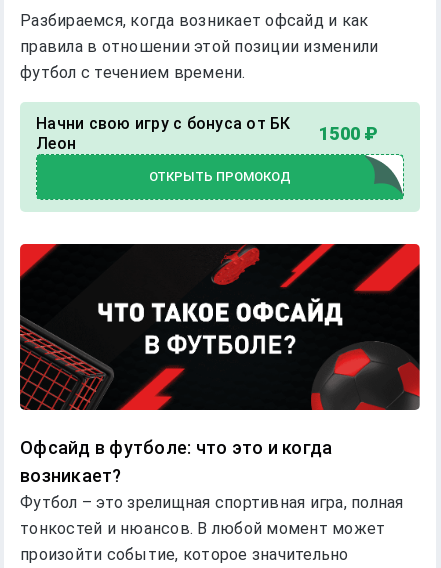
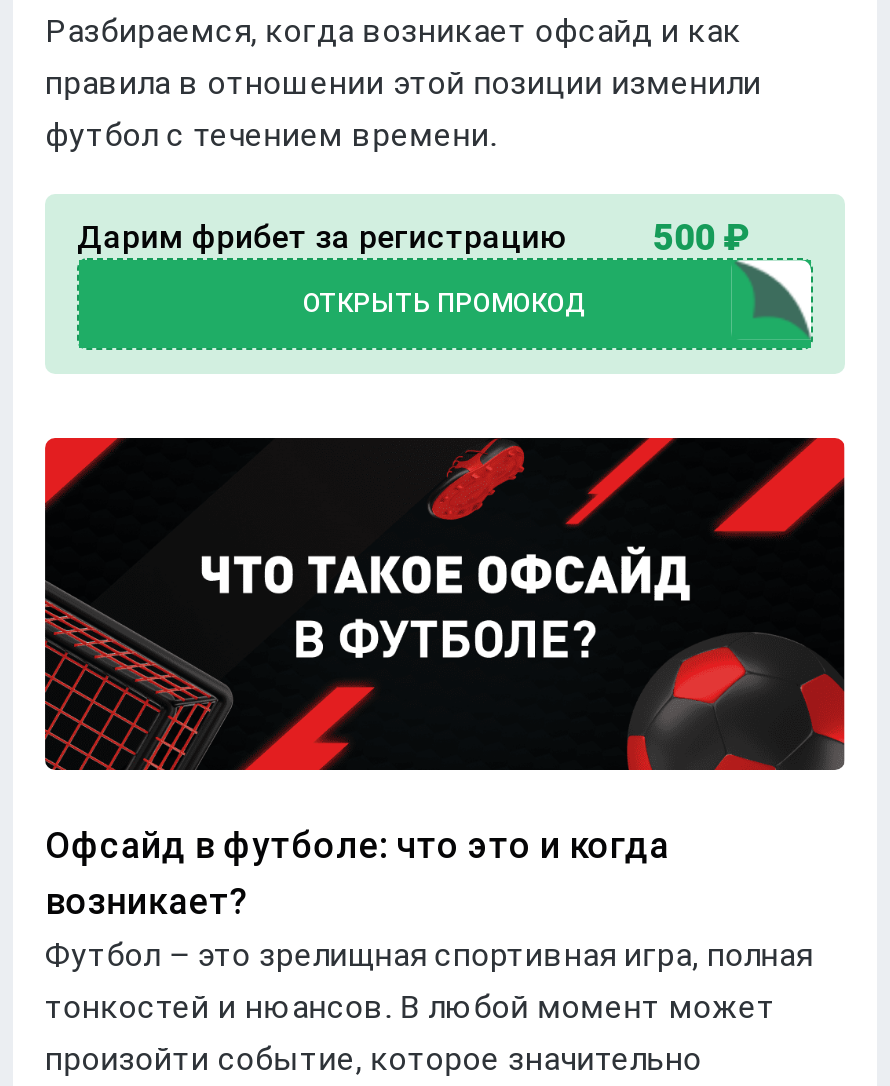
[36,114,378,153] Начни свою игру с бонуса от БК | Леон | 1500 ₽ -> [77,216,752,258] Дарим фрибет за регистрацию | 500 ₽

